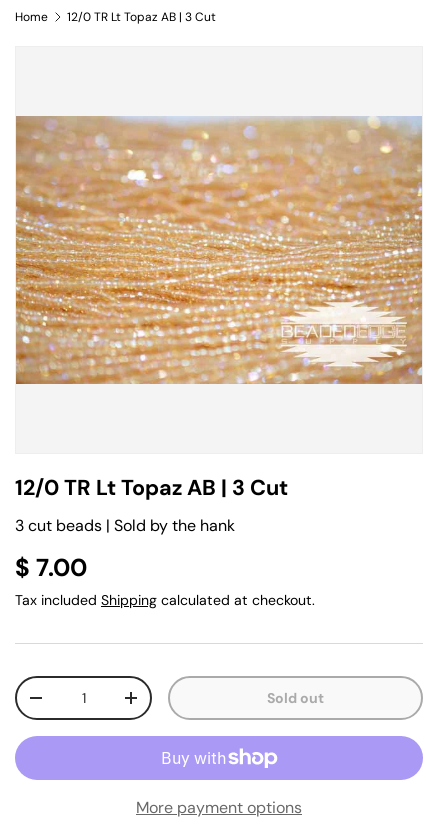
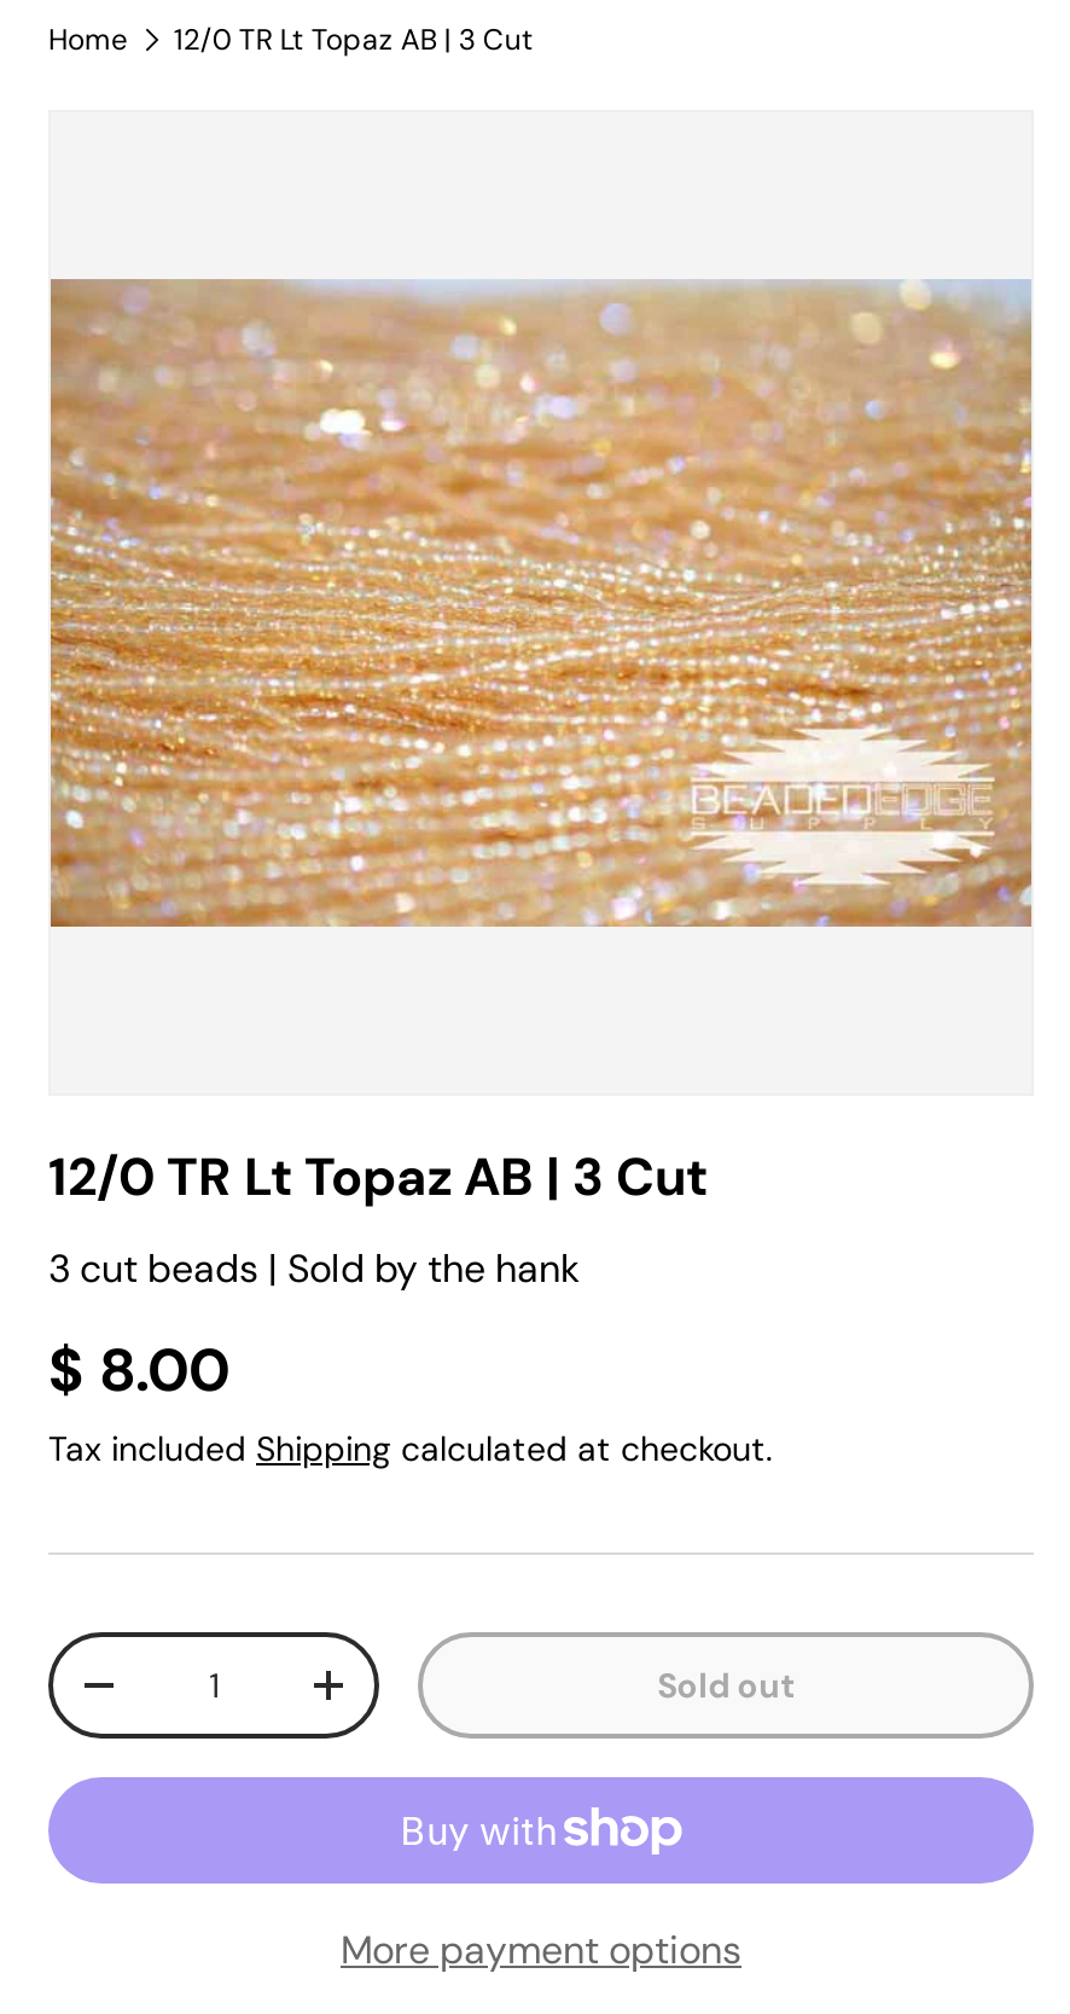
[15,552,87,584] $ 7.00 -> [48,1333,229,1410] $ 8.00

